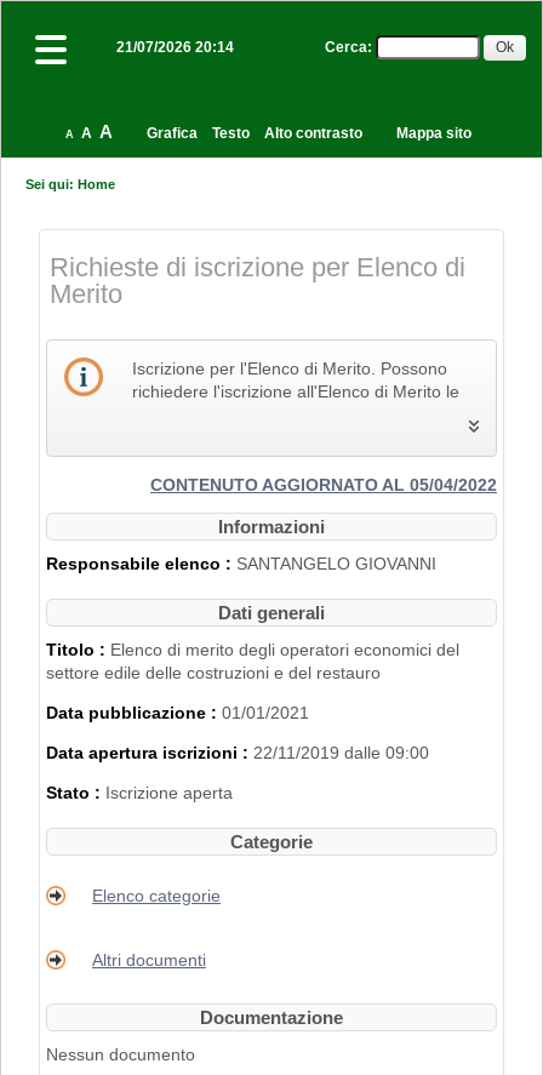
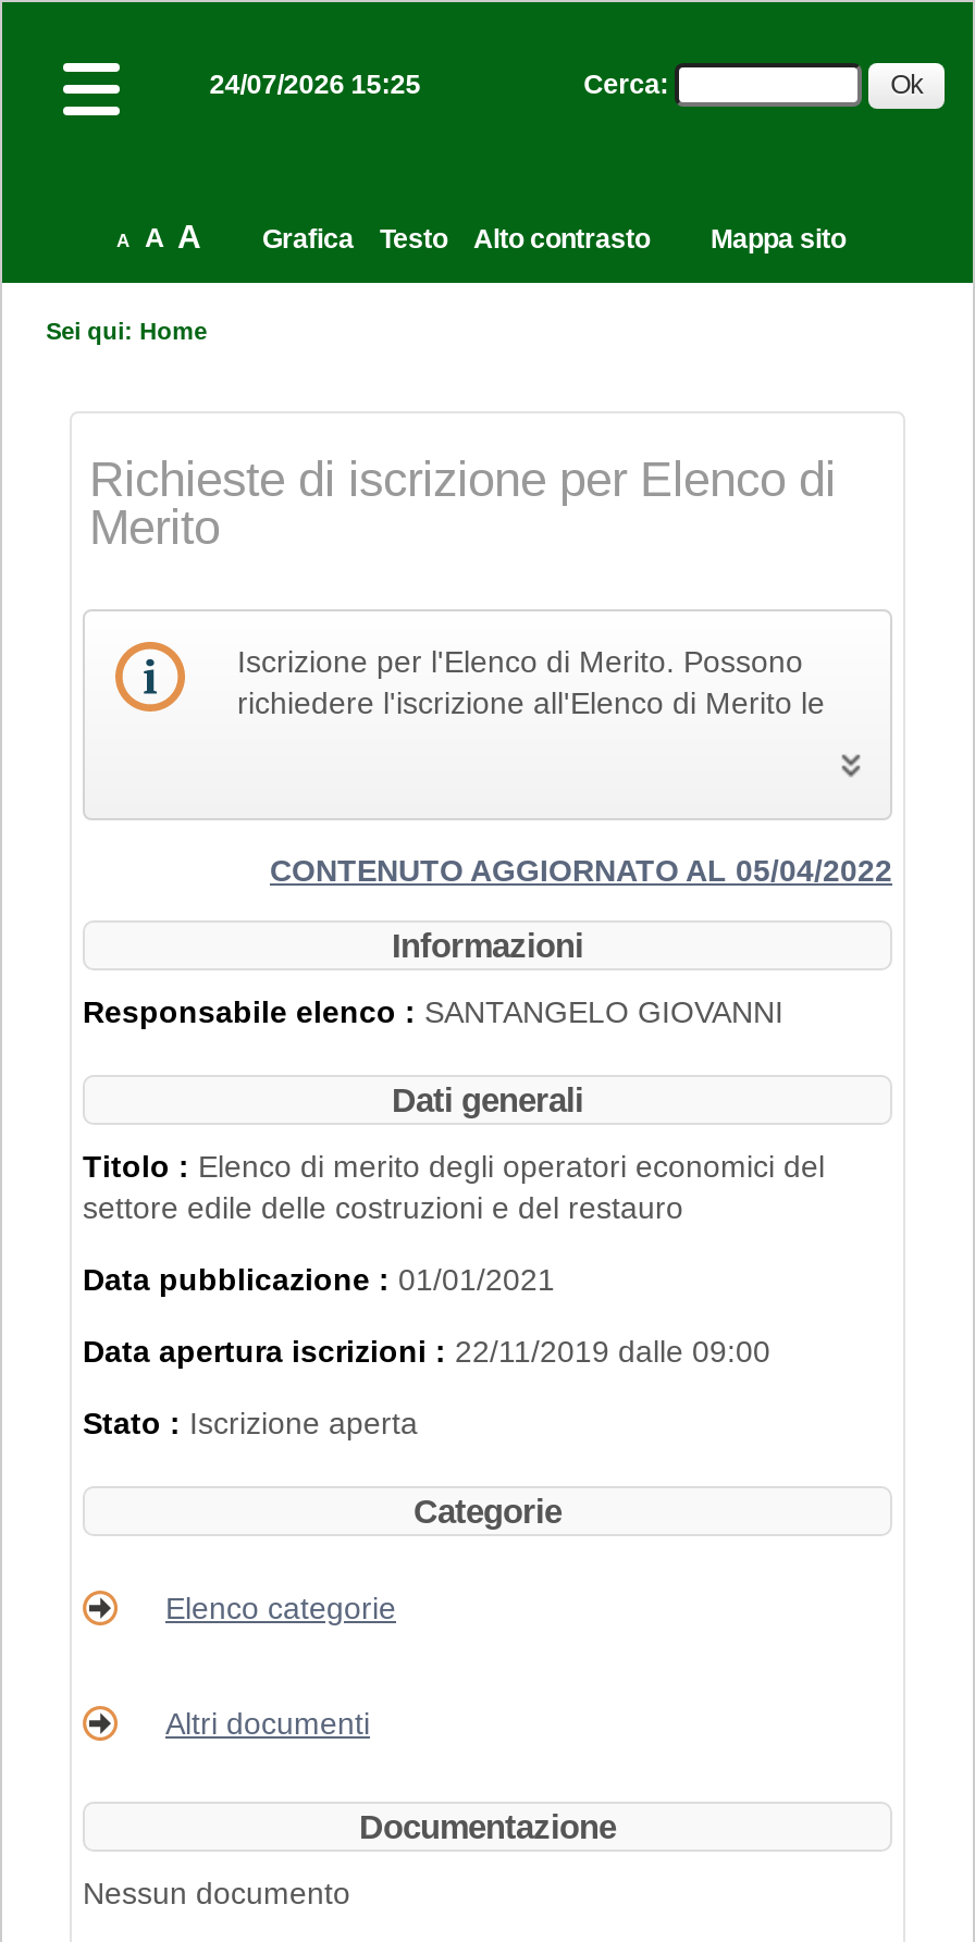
[117,39,234,56] 21/07/2026 20:14 -> [210,70,421,101] 24/07/2026 15:25

